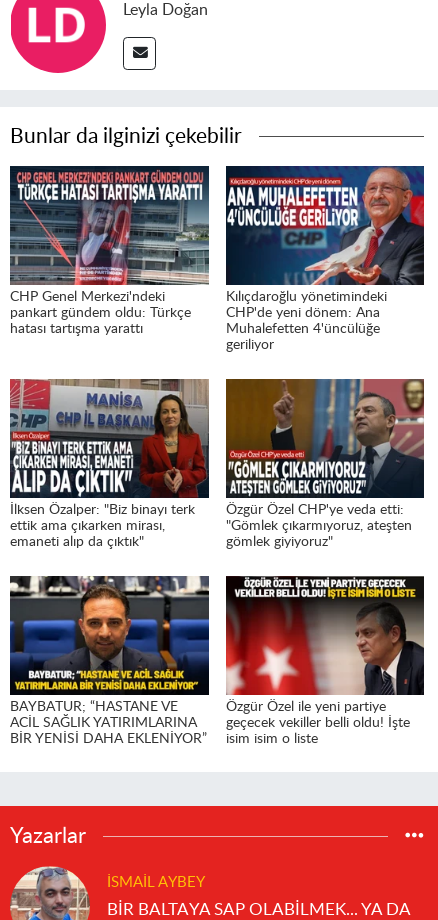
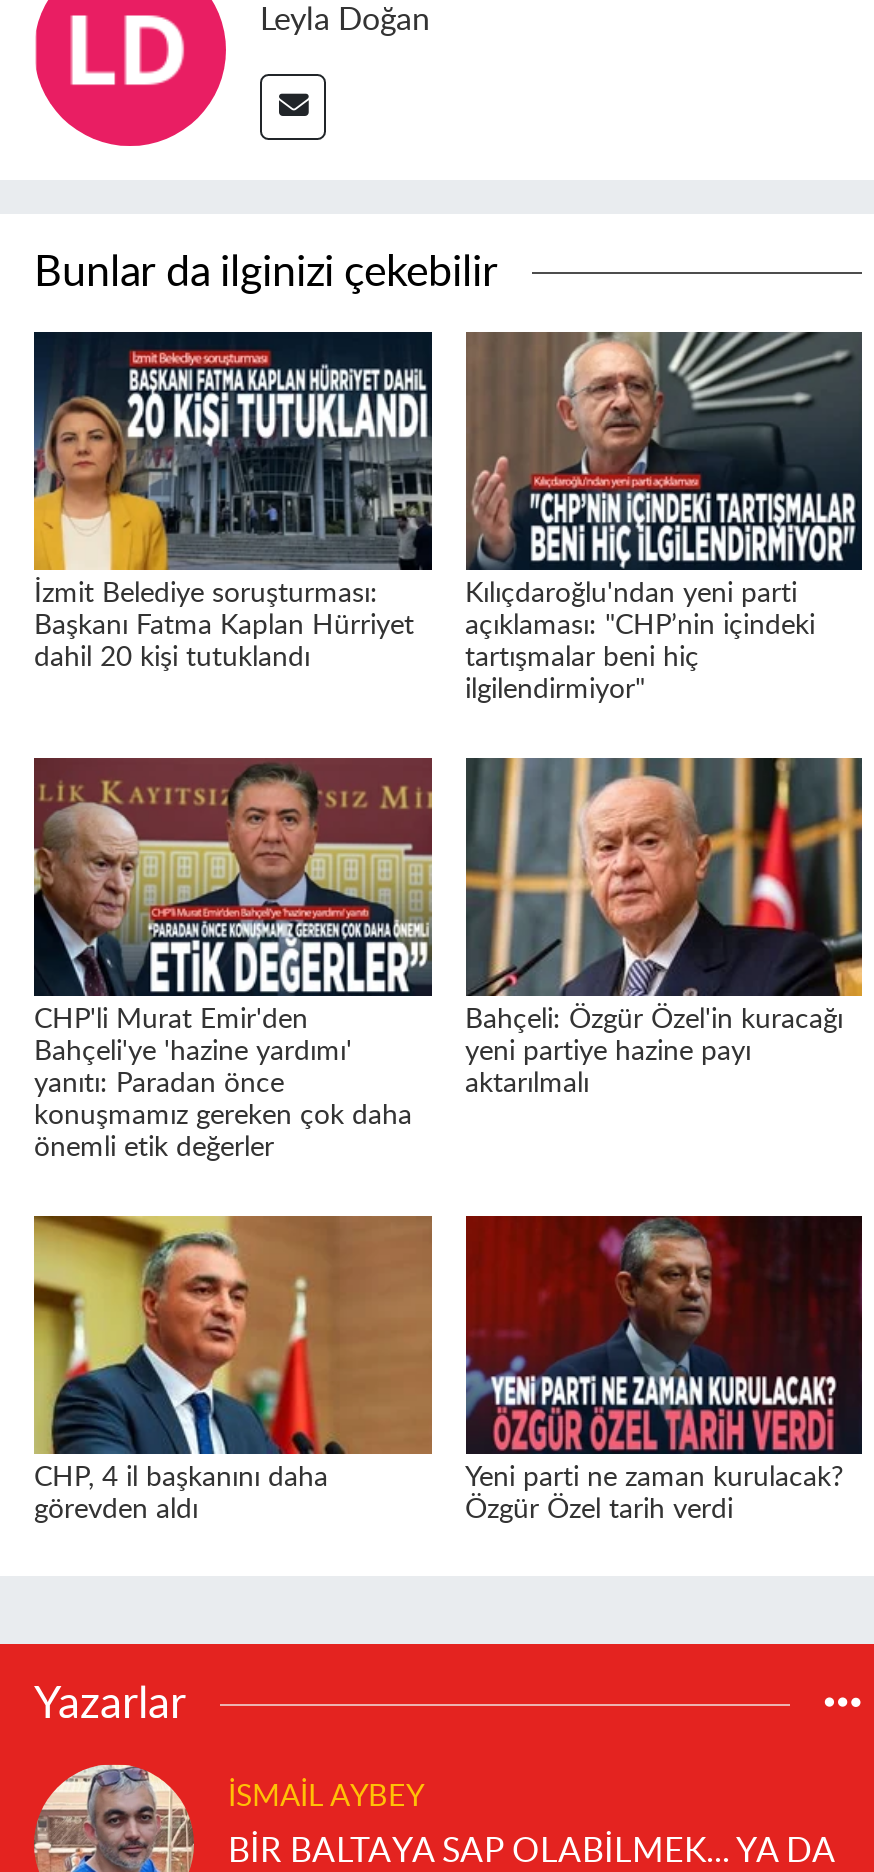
[9,169,209,336] [image] | CHP Genel Merkezi'ndeki | pankart gündem oldu: Türkçe | hatası tartışma yarattı -> [32,340,432,672] [image] | İzmit Belediye soruşturması: | Başkanı Fatma Kaplan Hürriyet | dahil 20 kişi tutuklandı
[225,165,425,352] [image] | Kılıçdaroğlu yönetimindeki | CHP'de yeni dönem: Ana | Muhalefetten 4'üncülüğe | geriliyor -> [464,330,864,704] [image] | Kılıçdaroğlu'ndan yeni parti | açıklaması: "CHP’nin içindeki | tartışmalar beni hiç | ilgilendirmiyor"
[9,379,209,549] [image] | İlksen Özalper: "Biz binayı terk | ettik ama çıkarken mirası, | emaneti alıp da çıktık" -> [32,758,432,1162] [image] | CHP'li Murat Emir'den | Bahçeli'ye 'hazine yardımı' | yanıtı: Paradan önce | konuşmamız gereken çok daha | önemli etik değerler
[225,378,425,549] [image] | Özgür Özel CHP'ye veda etti: | "Gömlek çıkarmıyoruz, ateşten | gömlek giyiyoruz" -> [465,756,864,1098] [image] | Bahçeli: Özgür Özel'in kuracağı | yeni partiye hazine payı | aktarılmalı
[9,575,210,746] [image] | BAYBATUR; “HASTANE VE | ACİL SAĞLIK YATIRIMLARINA | BİR YENİSİ DAHA EKLENİYOR” -> [32,1184,434,1524] [image] | CHP, 4 il başkanını daha | görevden aldı
[225,575,425,746] [image] | Özgür Özel ile yeni partiye | geçecek vekiller belli oldu! İşte | isim isim o liste -> [464,1184,864,1524] [image] | Yeni parti ne zaman kurulacak? | Özgür Özel tarih verdi

